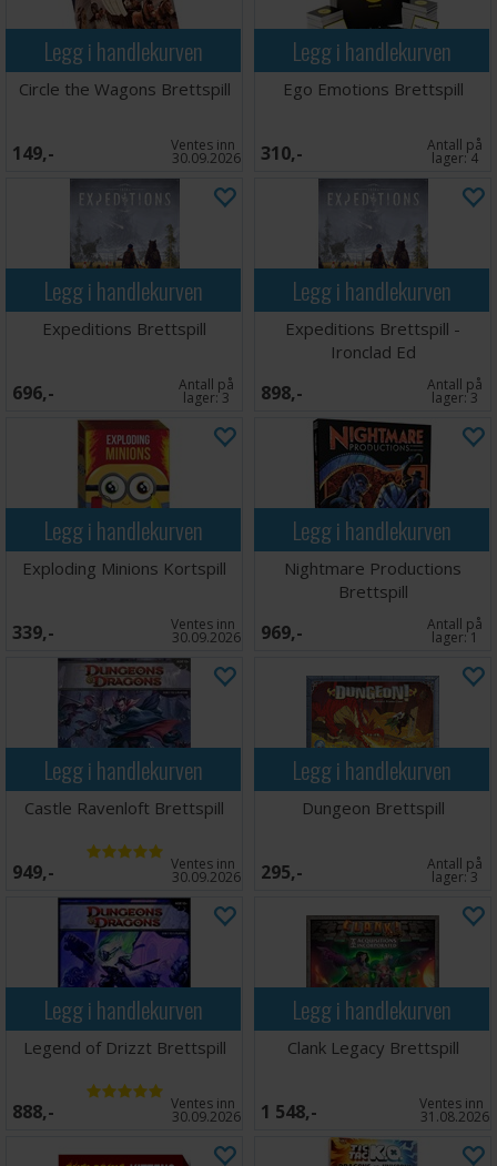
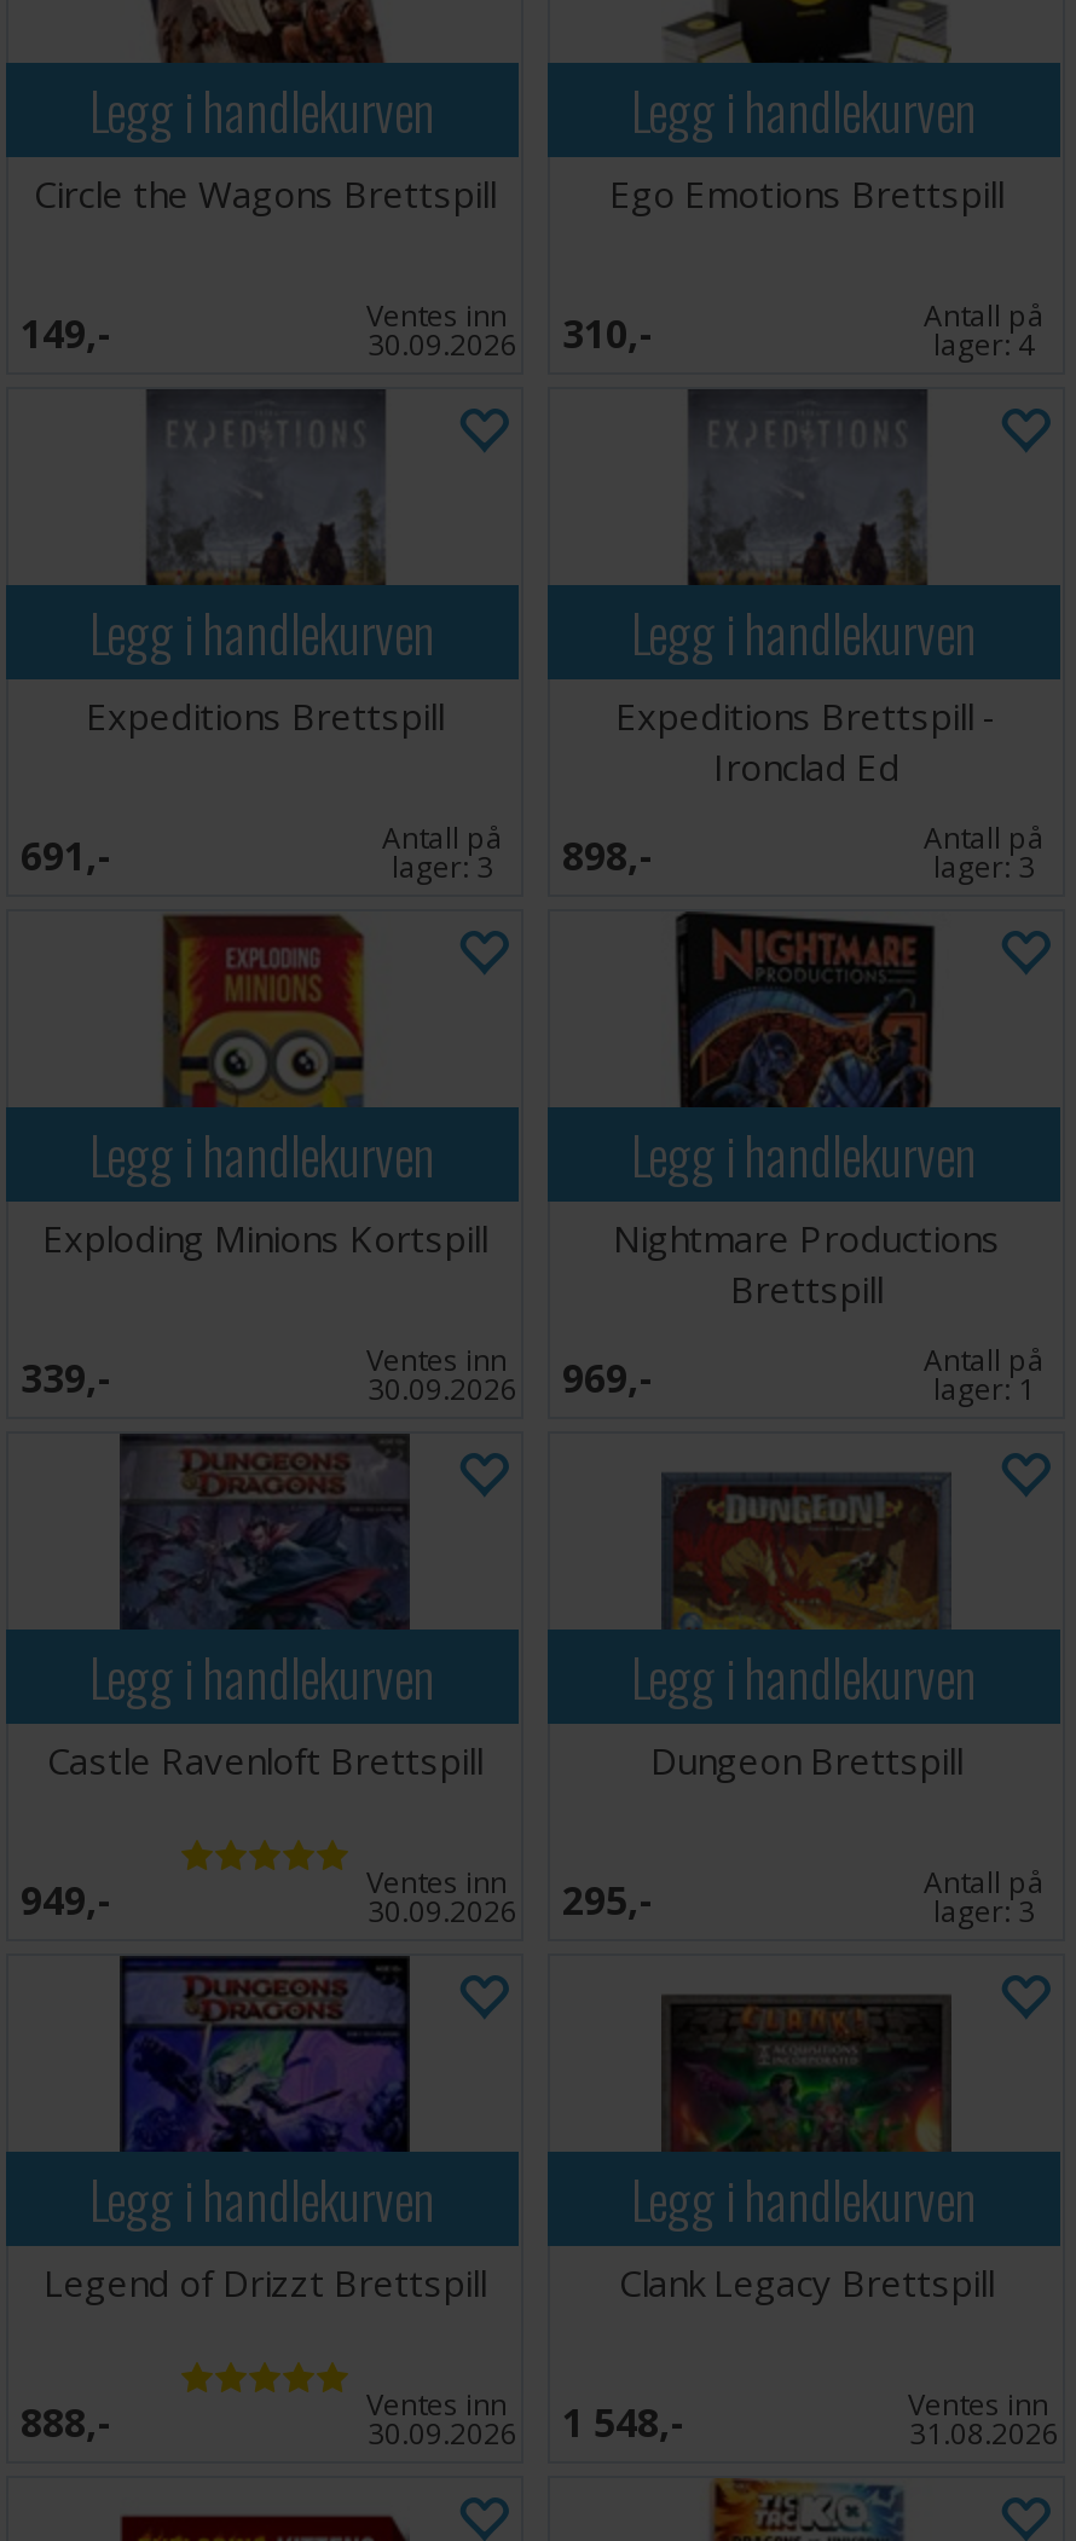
[12,381,54,405] 696,- -> [21,829,112,882] 691,-

